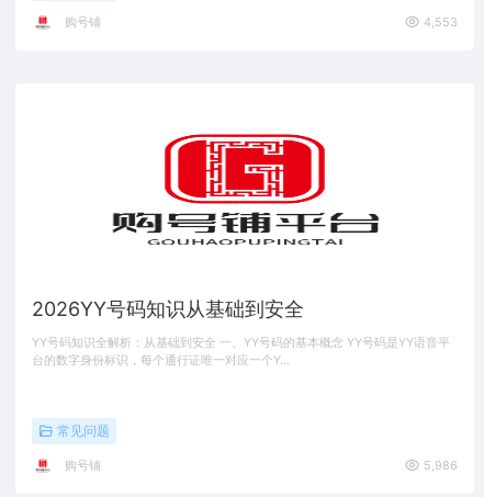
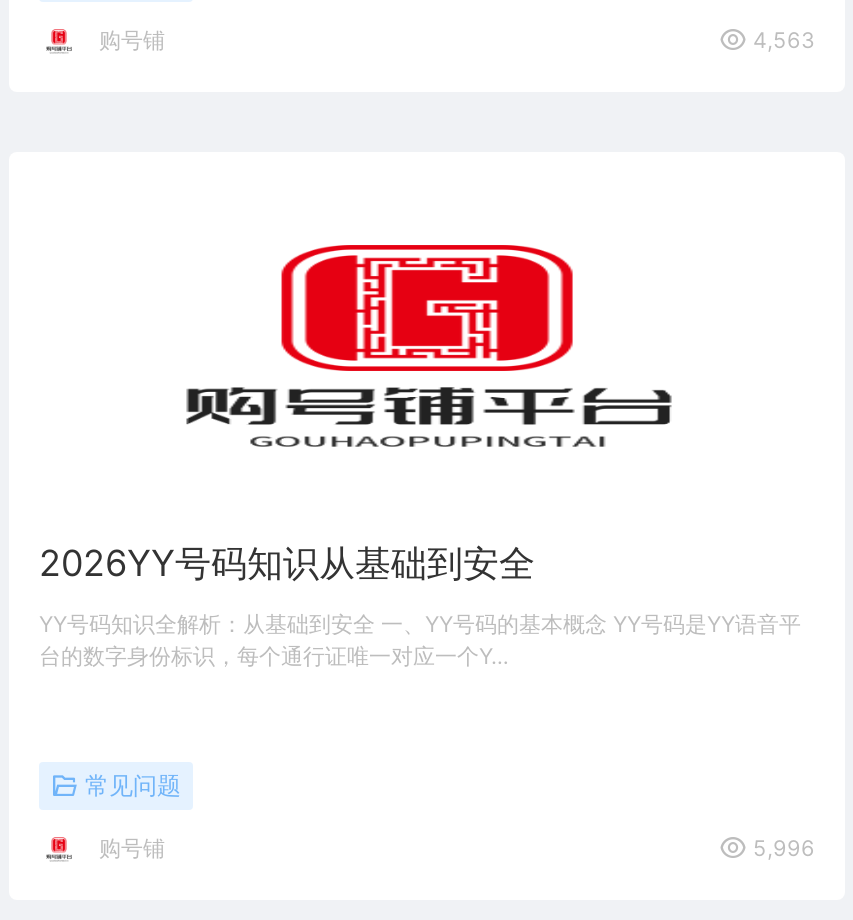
[420,15,458,30] 4,553 -> [747,28,815,54] 4,563
[420,459,458,473] 5,986 -> [747,836,815,862] 5,996

